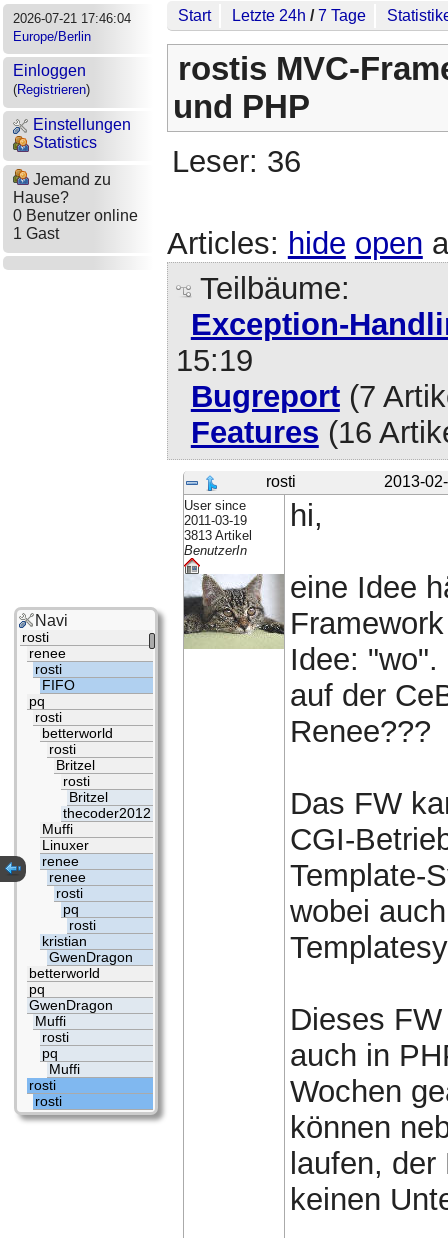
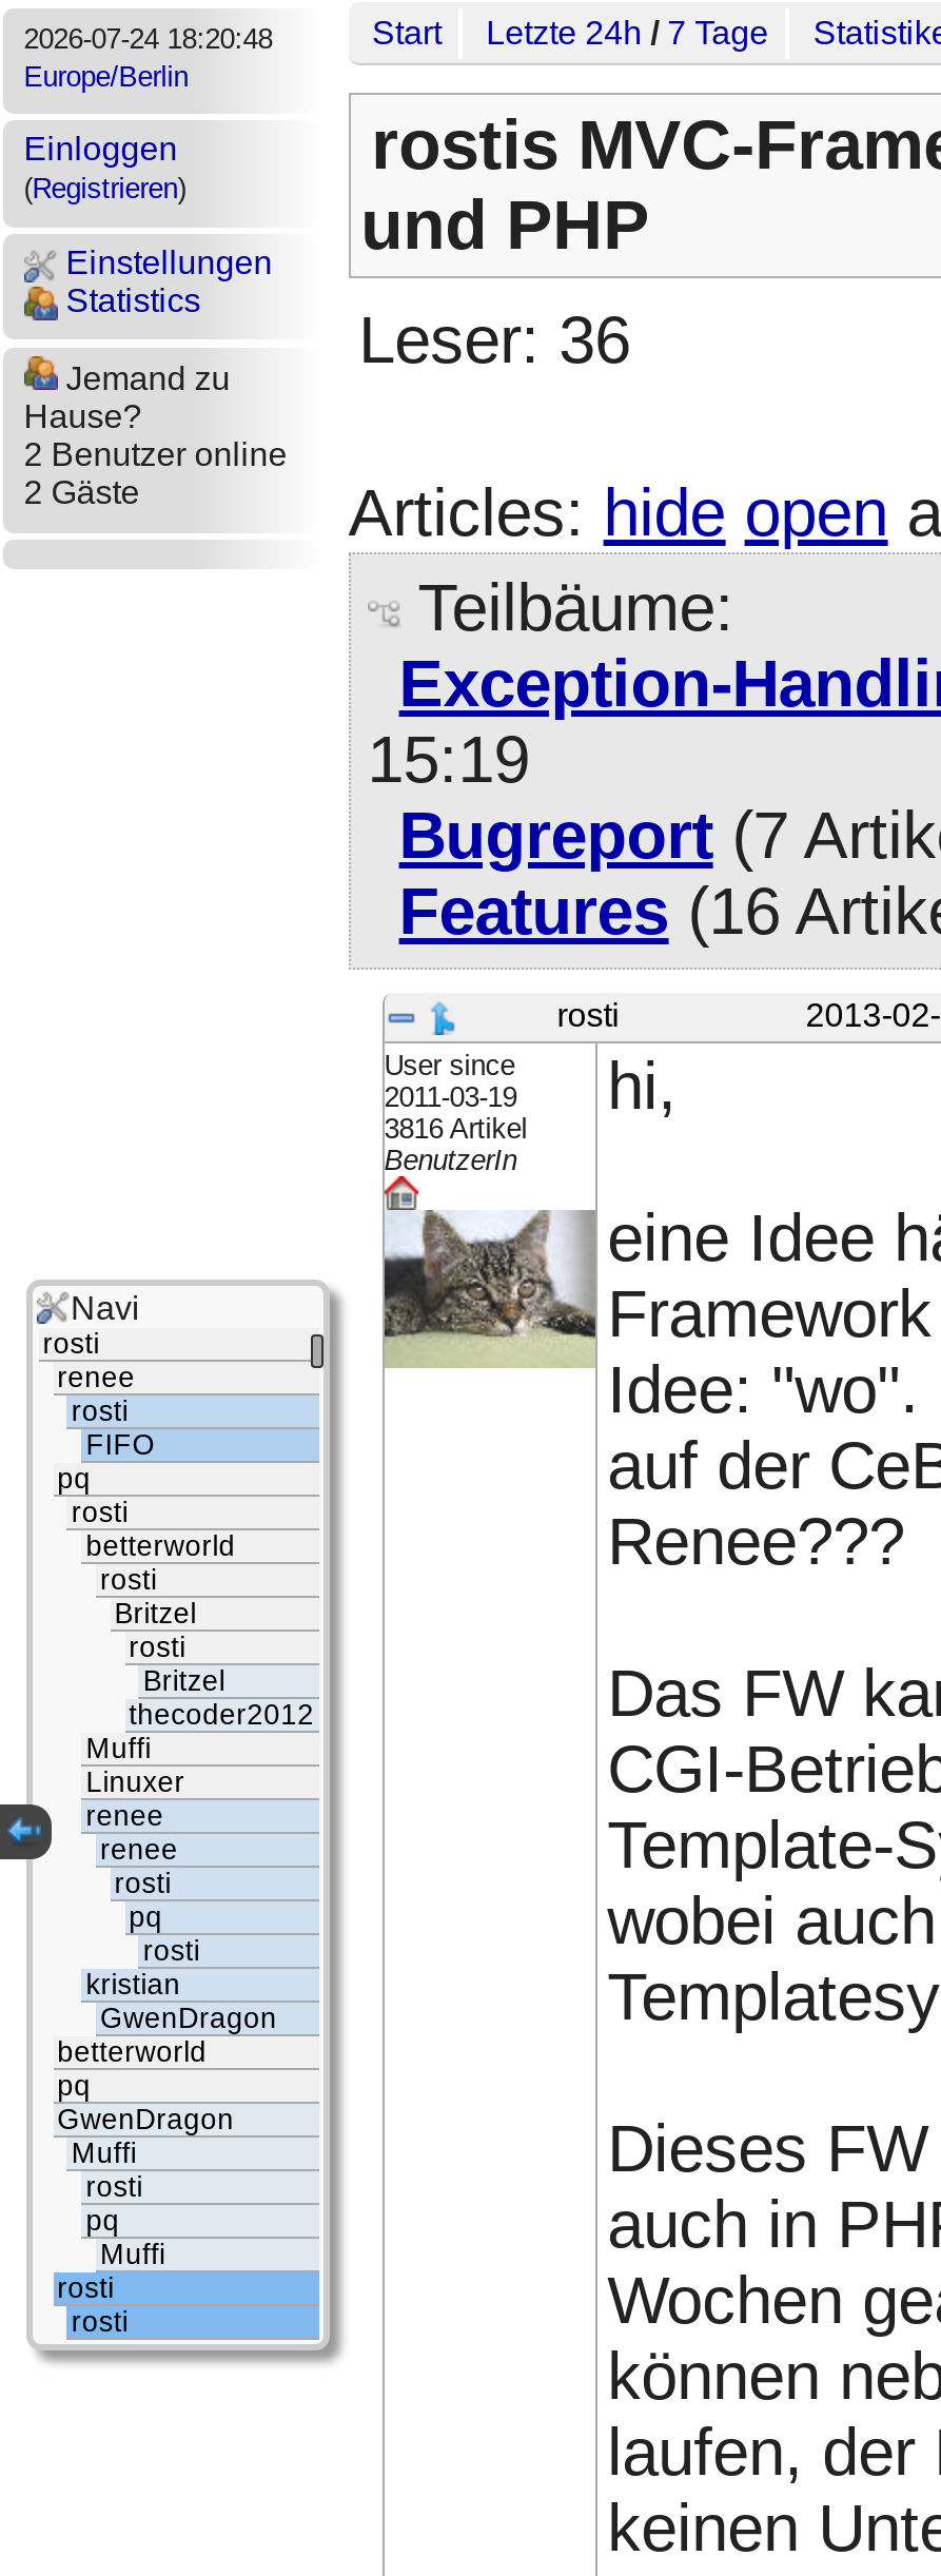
[13,11,131,26] 2026-07-21 17:46:04 -> [24,22,273,54] 2026-07-24 18:20:48
[13,207,138,242] 0 Benutzer online | 1 Gast -> [24,437,287,511] 2 Benutzer online | 2 Gäste
[184,528,252,543] 3813 Artikel -> [384,1113,528,1145] 3816 Artikel

